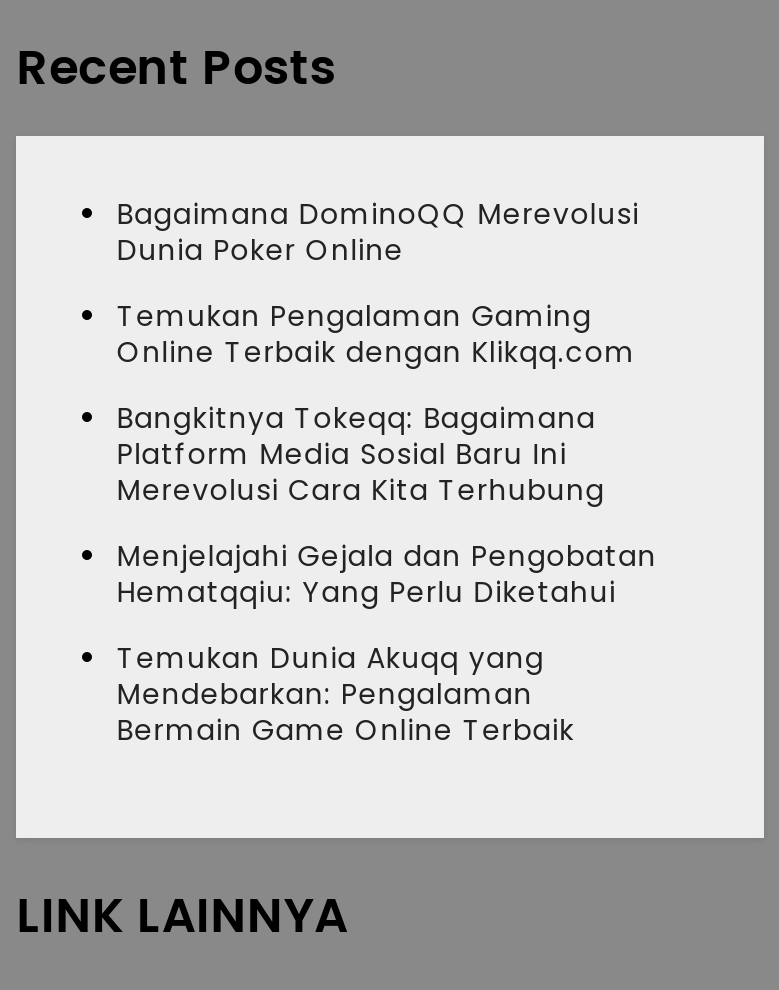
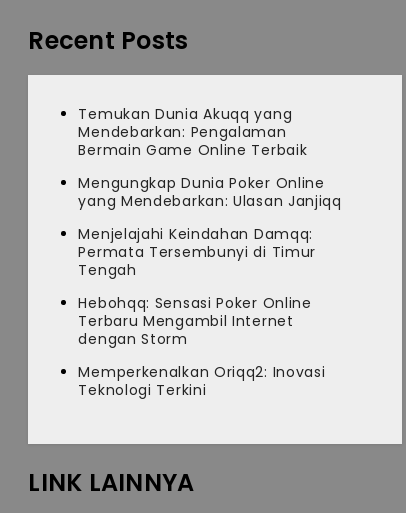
[117,193,657,611] Bagaimana DominoQQ Merevolusi | Dunia Poker Online | Temukan Pengalaman Gaming | Online Terbaik dengan Klikqq.com | Bangkitnya Tokeqq: Bagaimana | Platform Media Sosial Baru Ini | Merevolusi Cara Kita Terhubung | Menjelajahi Gejala dan Pengobatan | Hematqqiu: Yang Perlu Diketahui -> none
moved [117,637,575,749] -> [78,103,307,159]: Temukan Dunia Akuqq yang | Mendebarkan: Pengalaman | Bermain Game Online Terbaik
none -> [78,172,342,399] Mengungkap Dunia Poker Online | yang Mendebarkan: Ulasan Janjiqq | Menjelajahi Keindahan Damqq: | Permata Tersembunyi di Timur | Tengah | Hebohqq: Sensasi Poker Online | Terbaru Mengambil Internet | dengan Storm | Memperkenalkan Oriqq2: Inovasi | Teknologi Terkini

